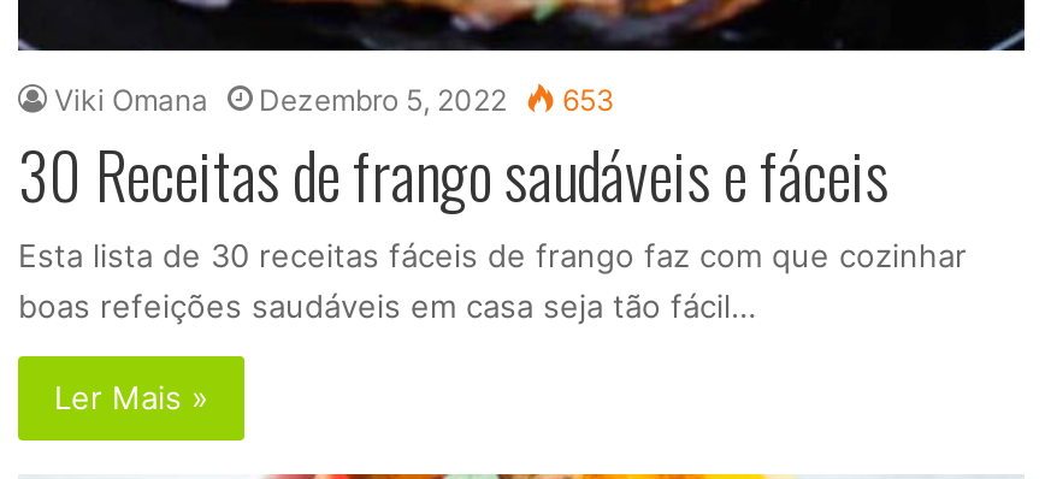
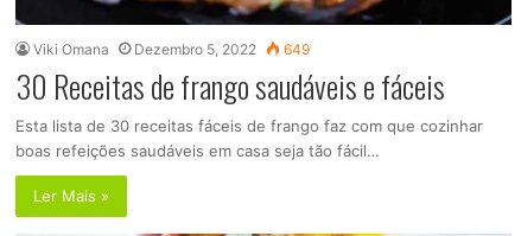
[54,82,615,118] Viki Omana Dezembro 5, 2022 653 -> [33,40,310,58] Viki Omana Dezembro 5, 2022 649

